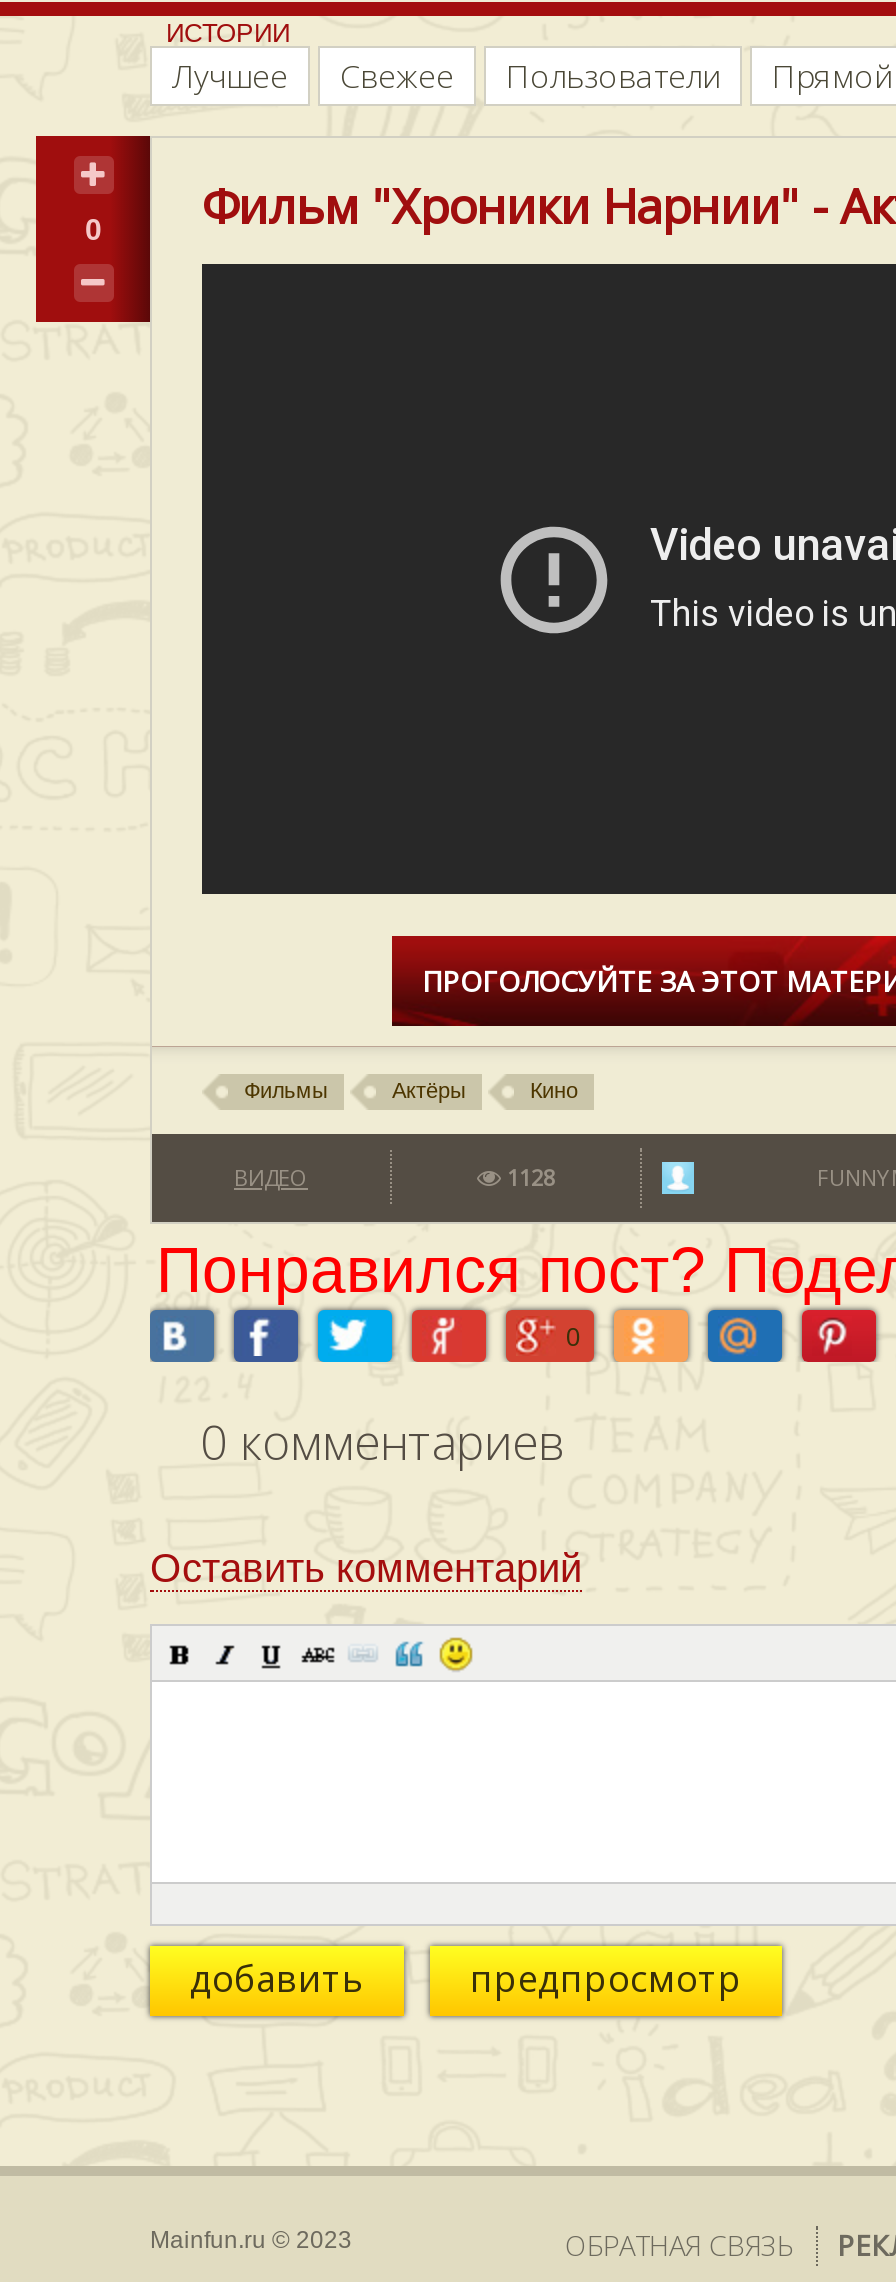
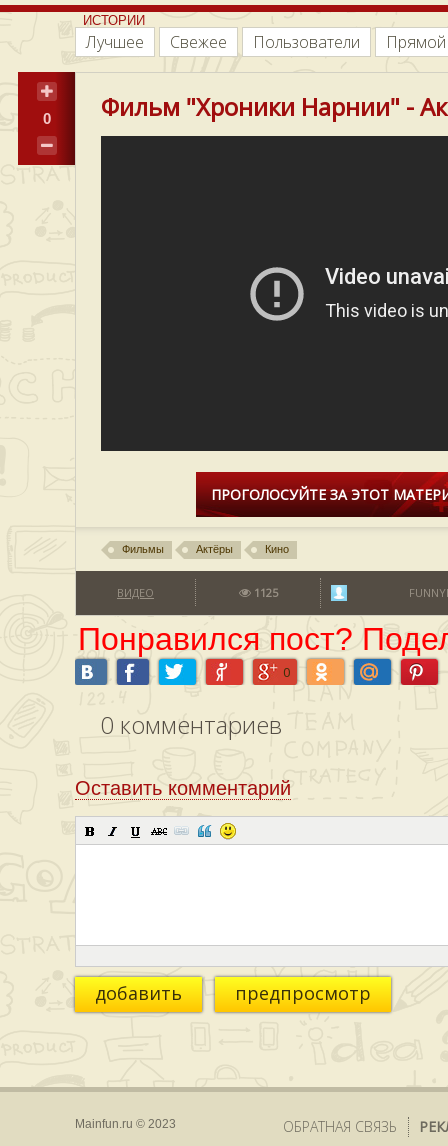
[501,1162,555,1192] 1128 -> [250,585,277,600] 1125

